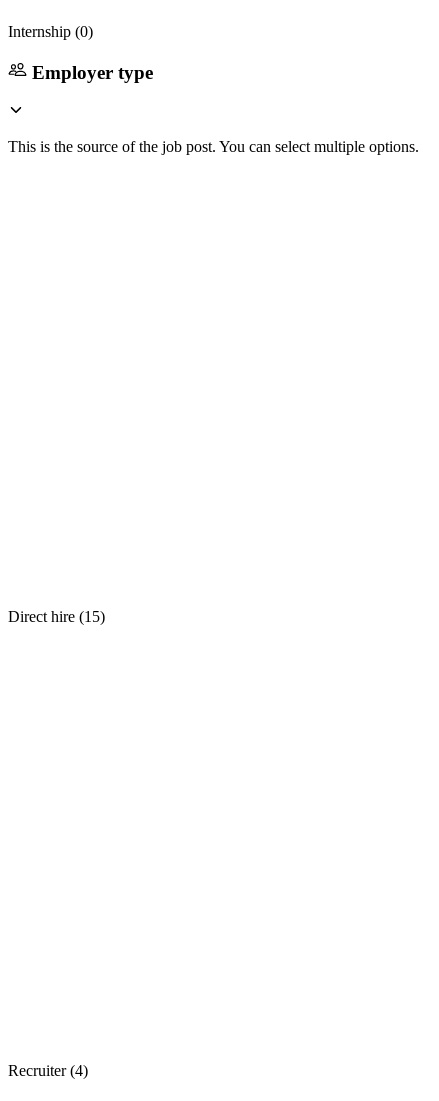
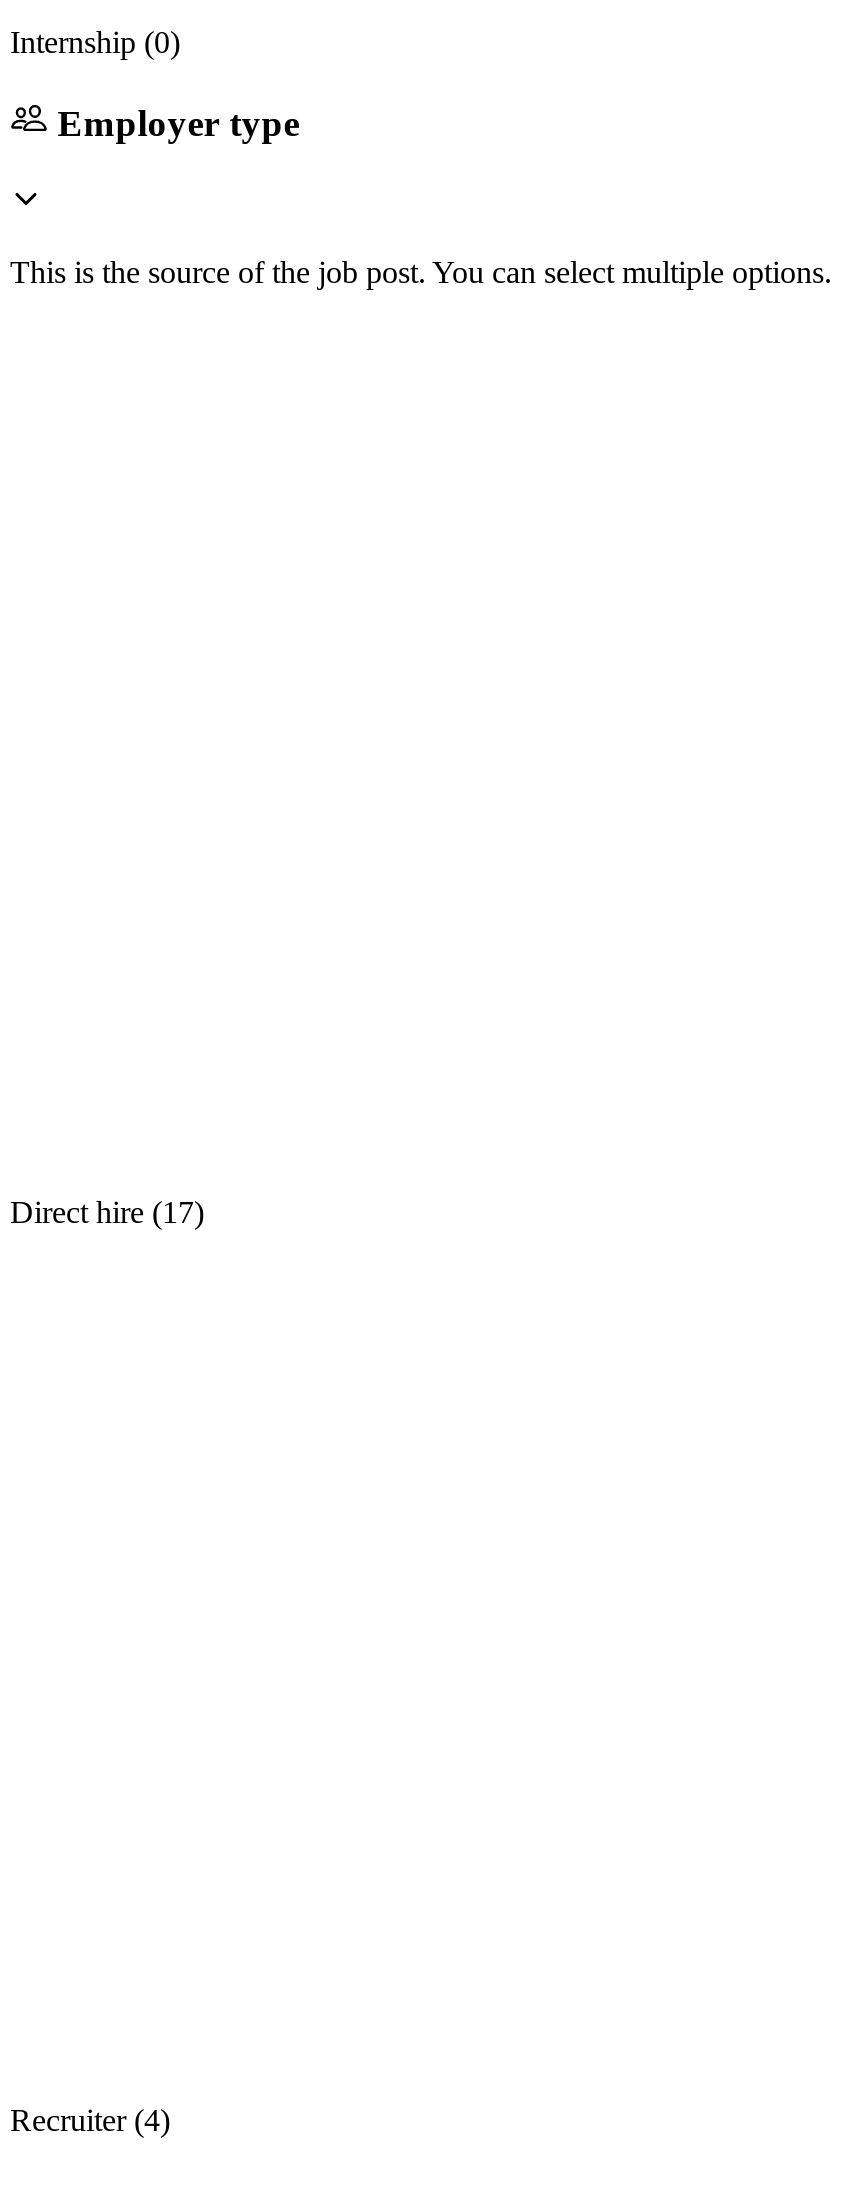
[8,608,105,625] Direct hire (15) -> [10,1196,204,1230] Direct hire (17)

